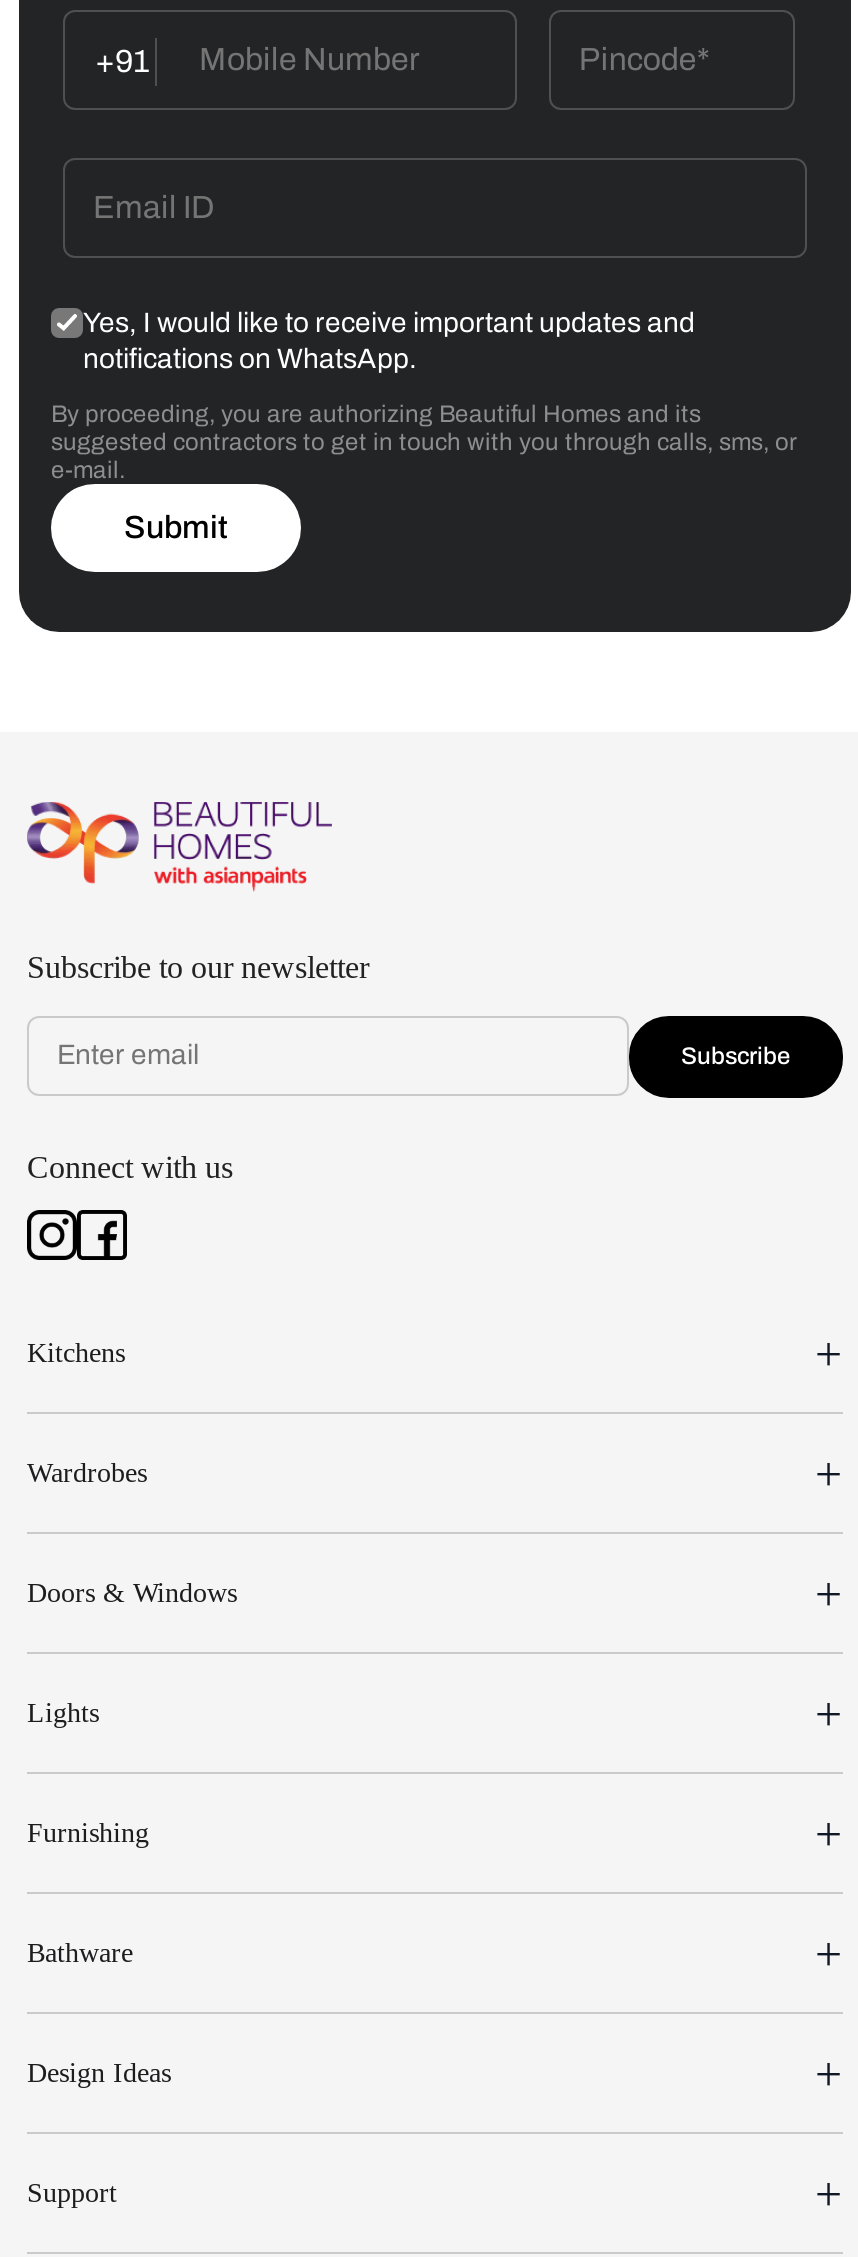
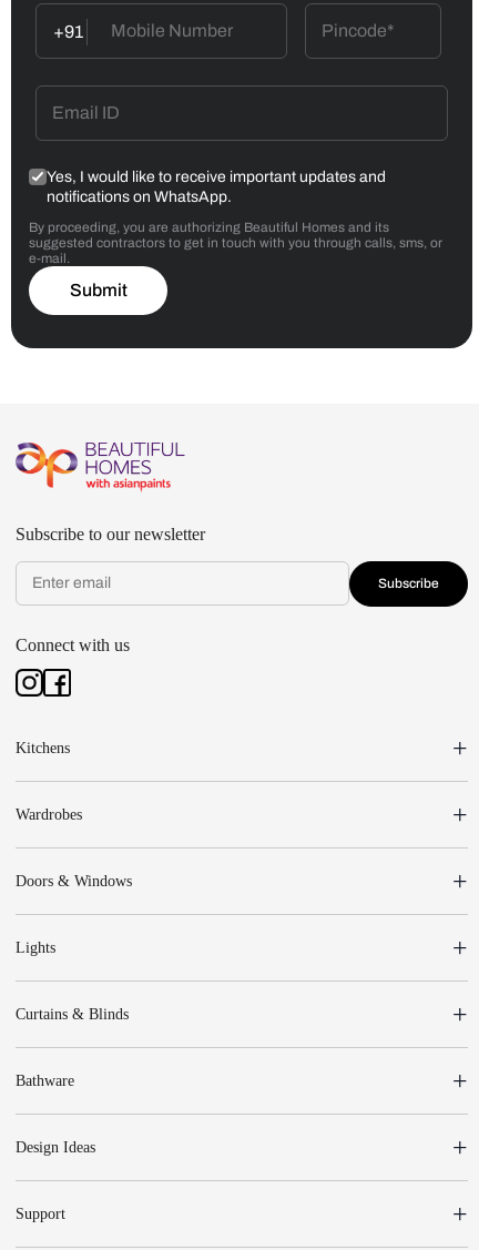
[27,1818,149,1848] Furnishing -> [16,1006,129,1023] Curtains & Blinds

